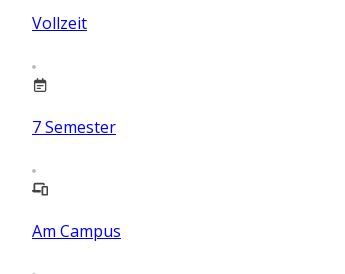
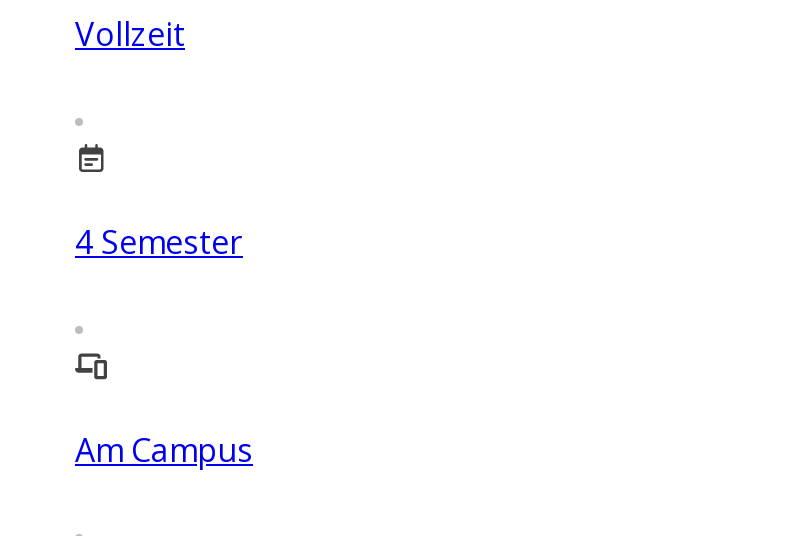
[32,116,116,138] 7 Semester -> [75,220,243,264] 4 Semester

